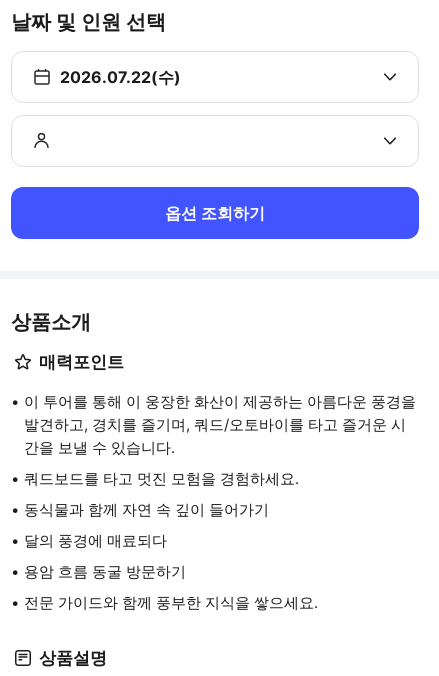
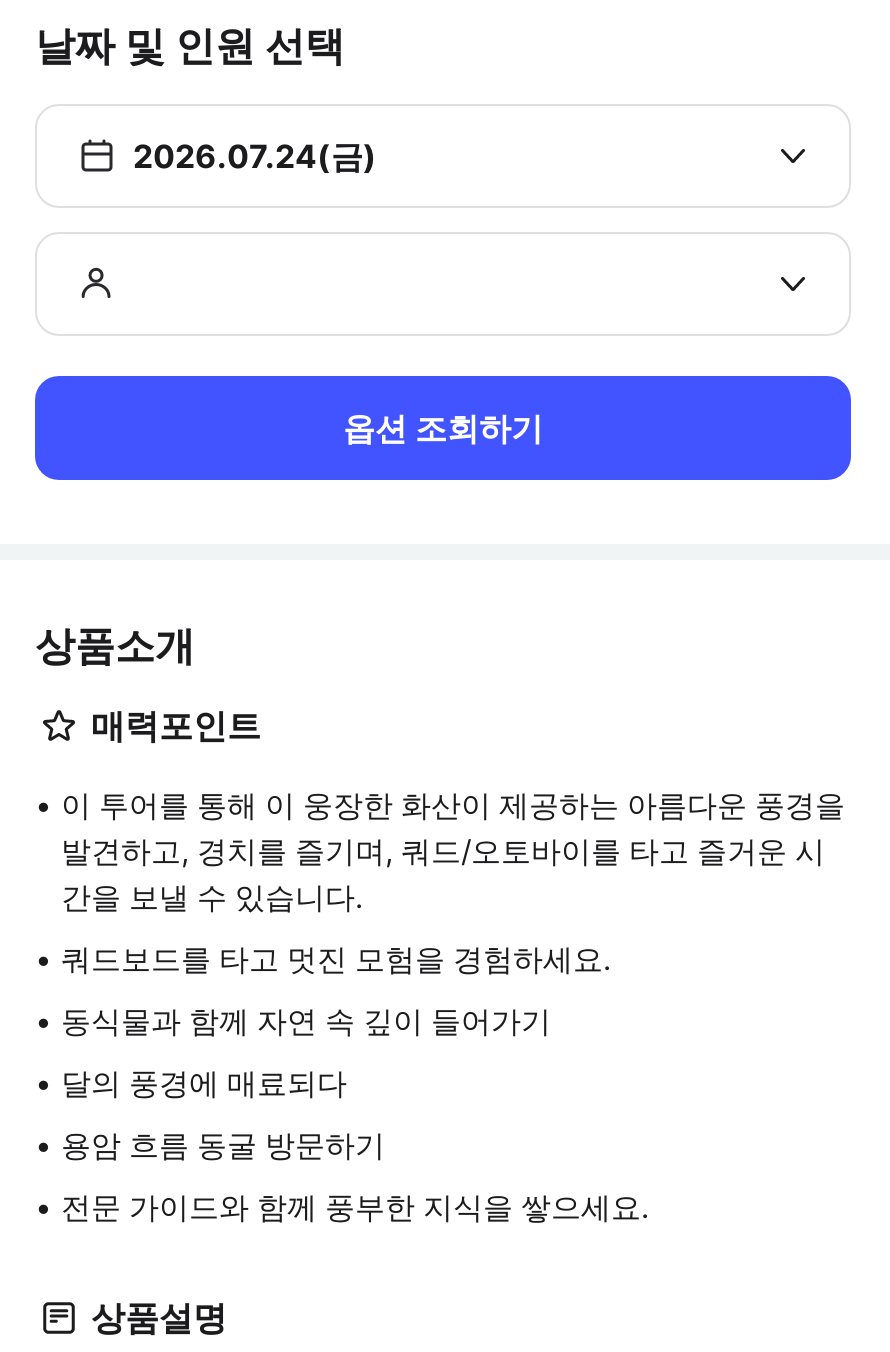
[60,67,181,87] 2026.07.22(수) -> [133,136,377,176] 2026.07.24(금)

